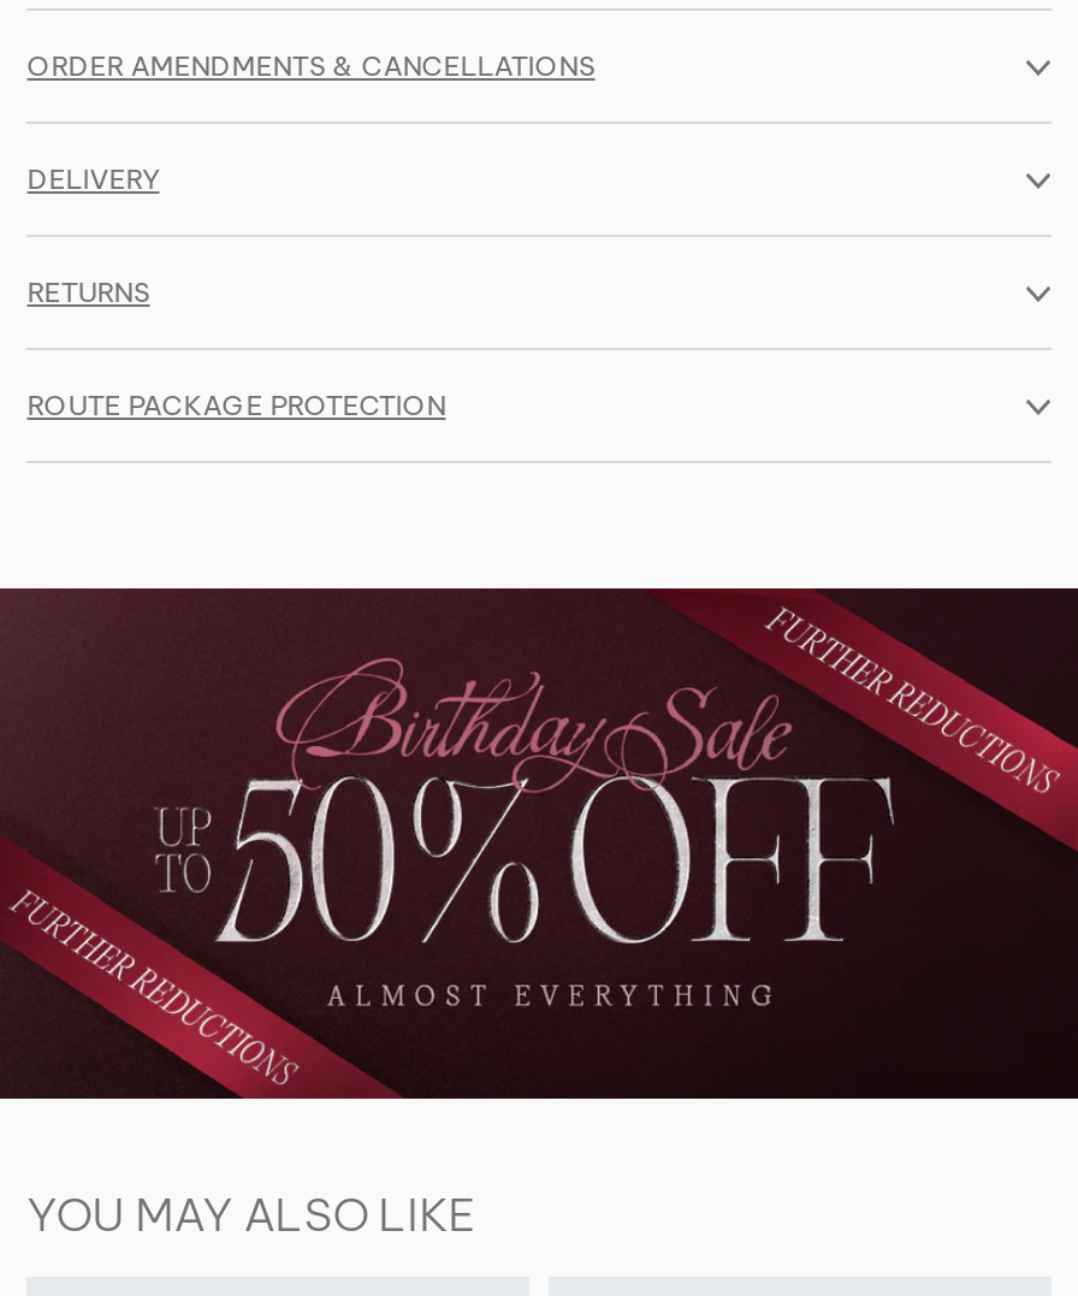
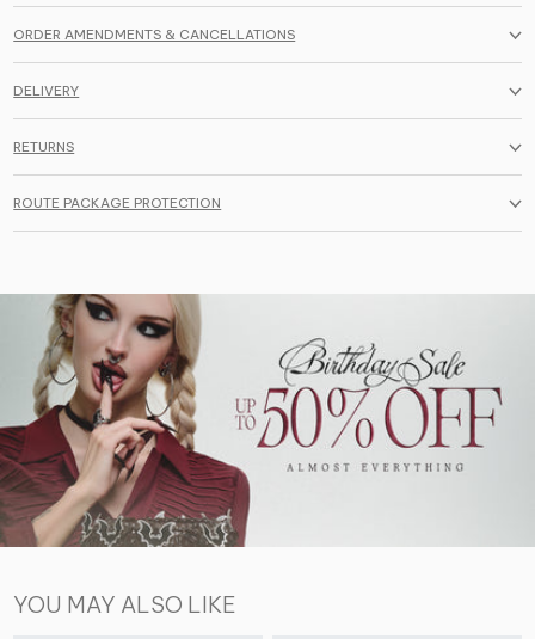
[7,586,1071,1101] [image] -> [4,293,531,548] [image]

